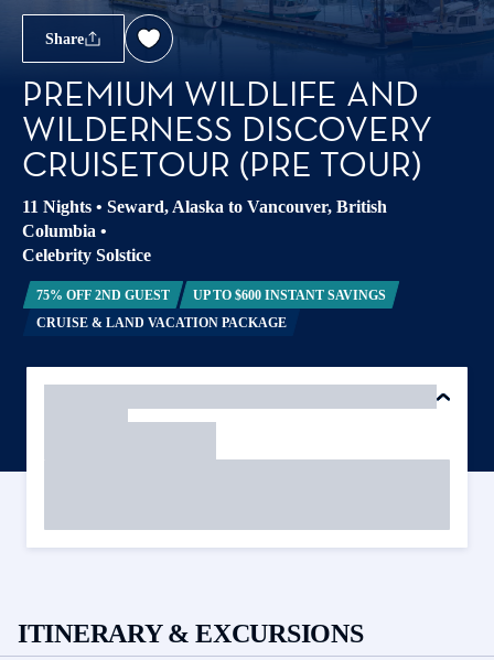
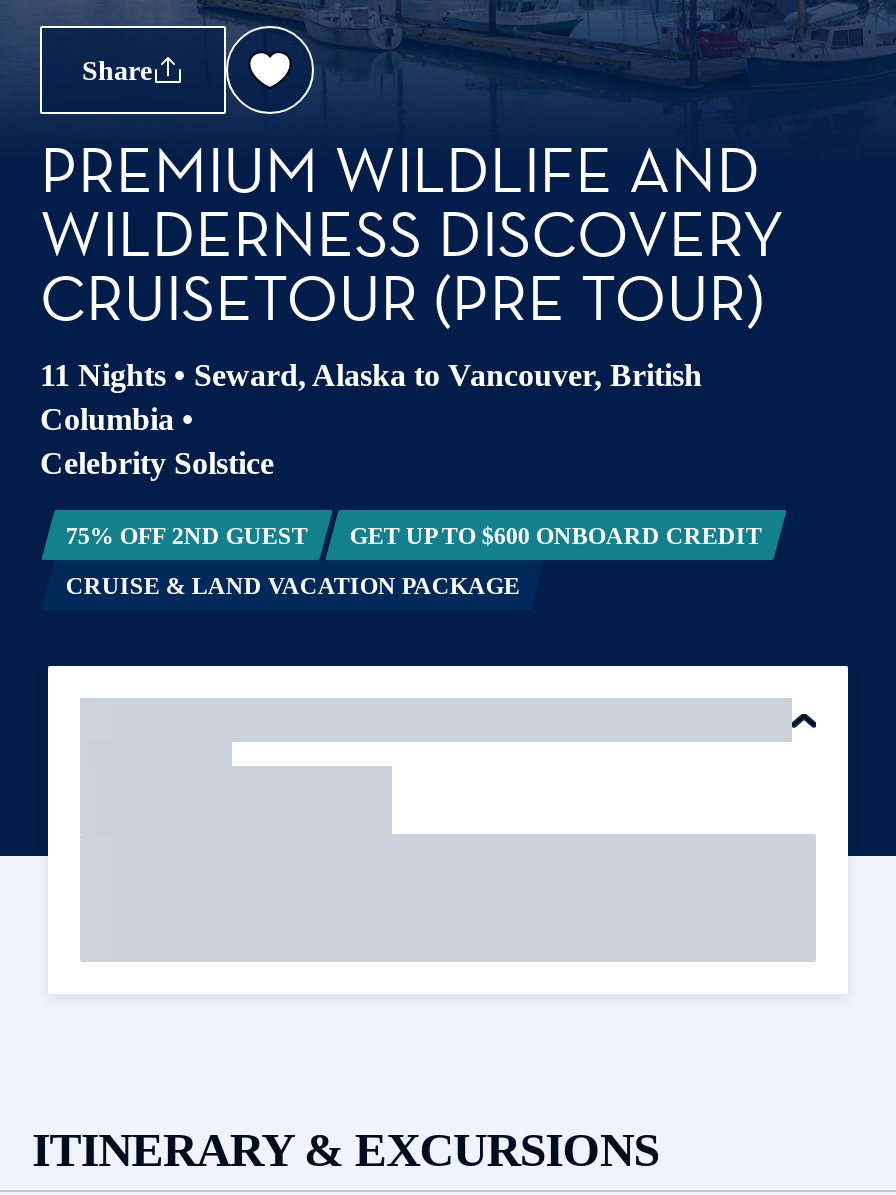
[193,287,386,302] UP TO $600 INSTANT SAVINGS -> [350,521,762,549] GET UP TO $600 ONBOARD CREDIT

